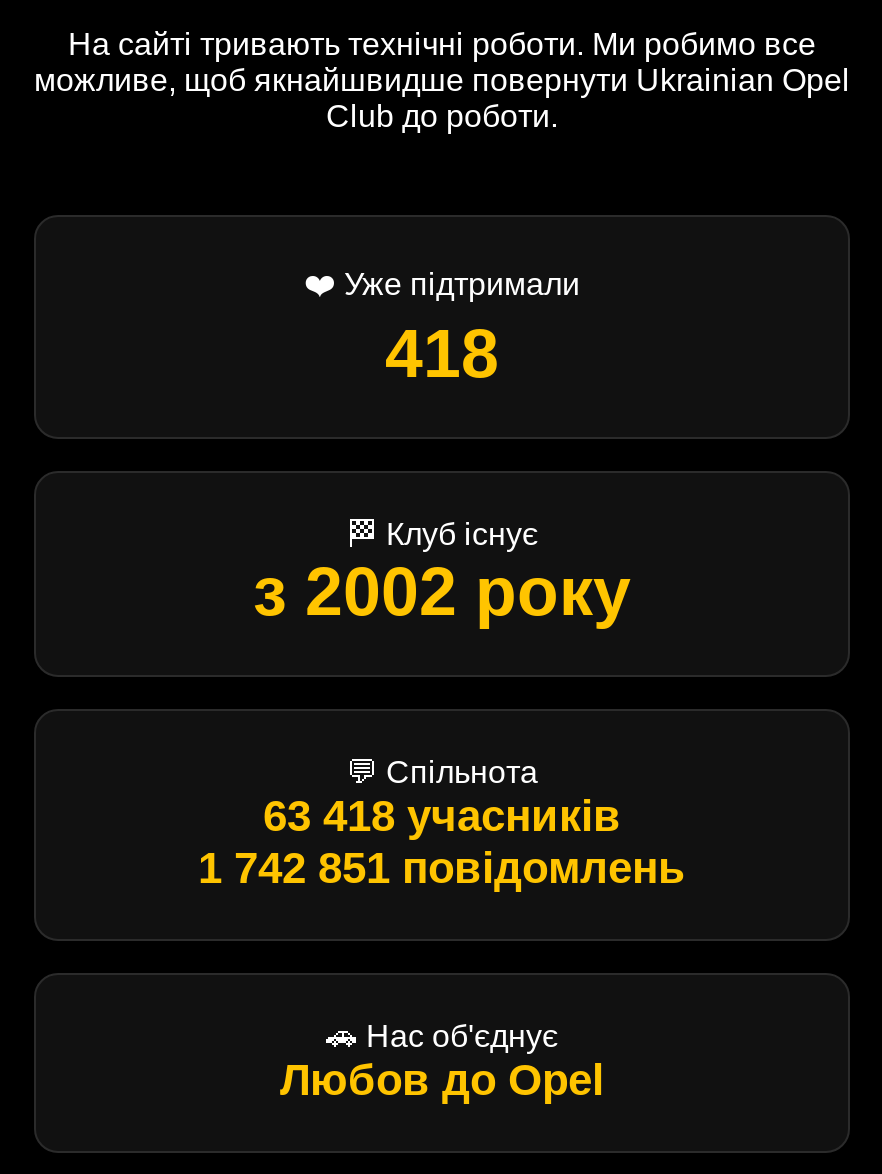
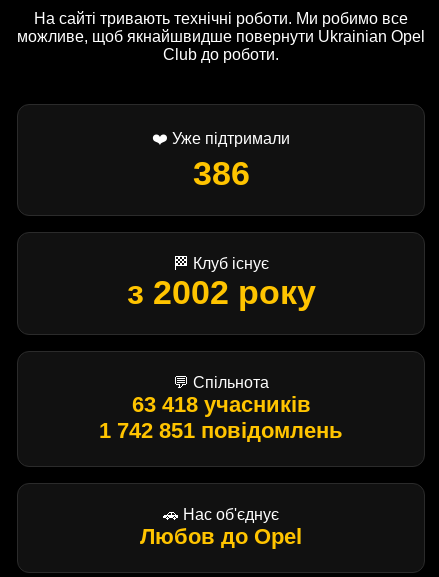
[385,315,499,391] 418 -> [192,154,249,192] 386

